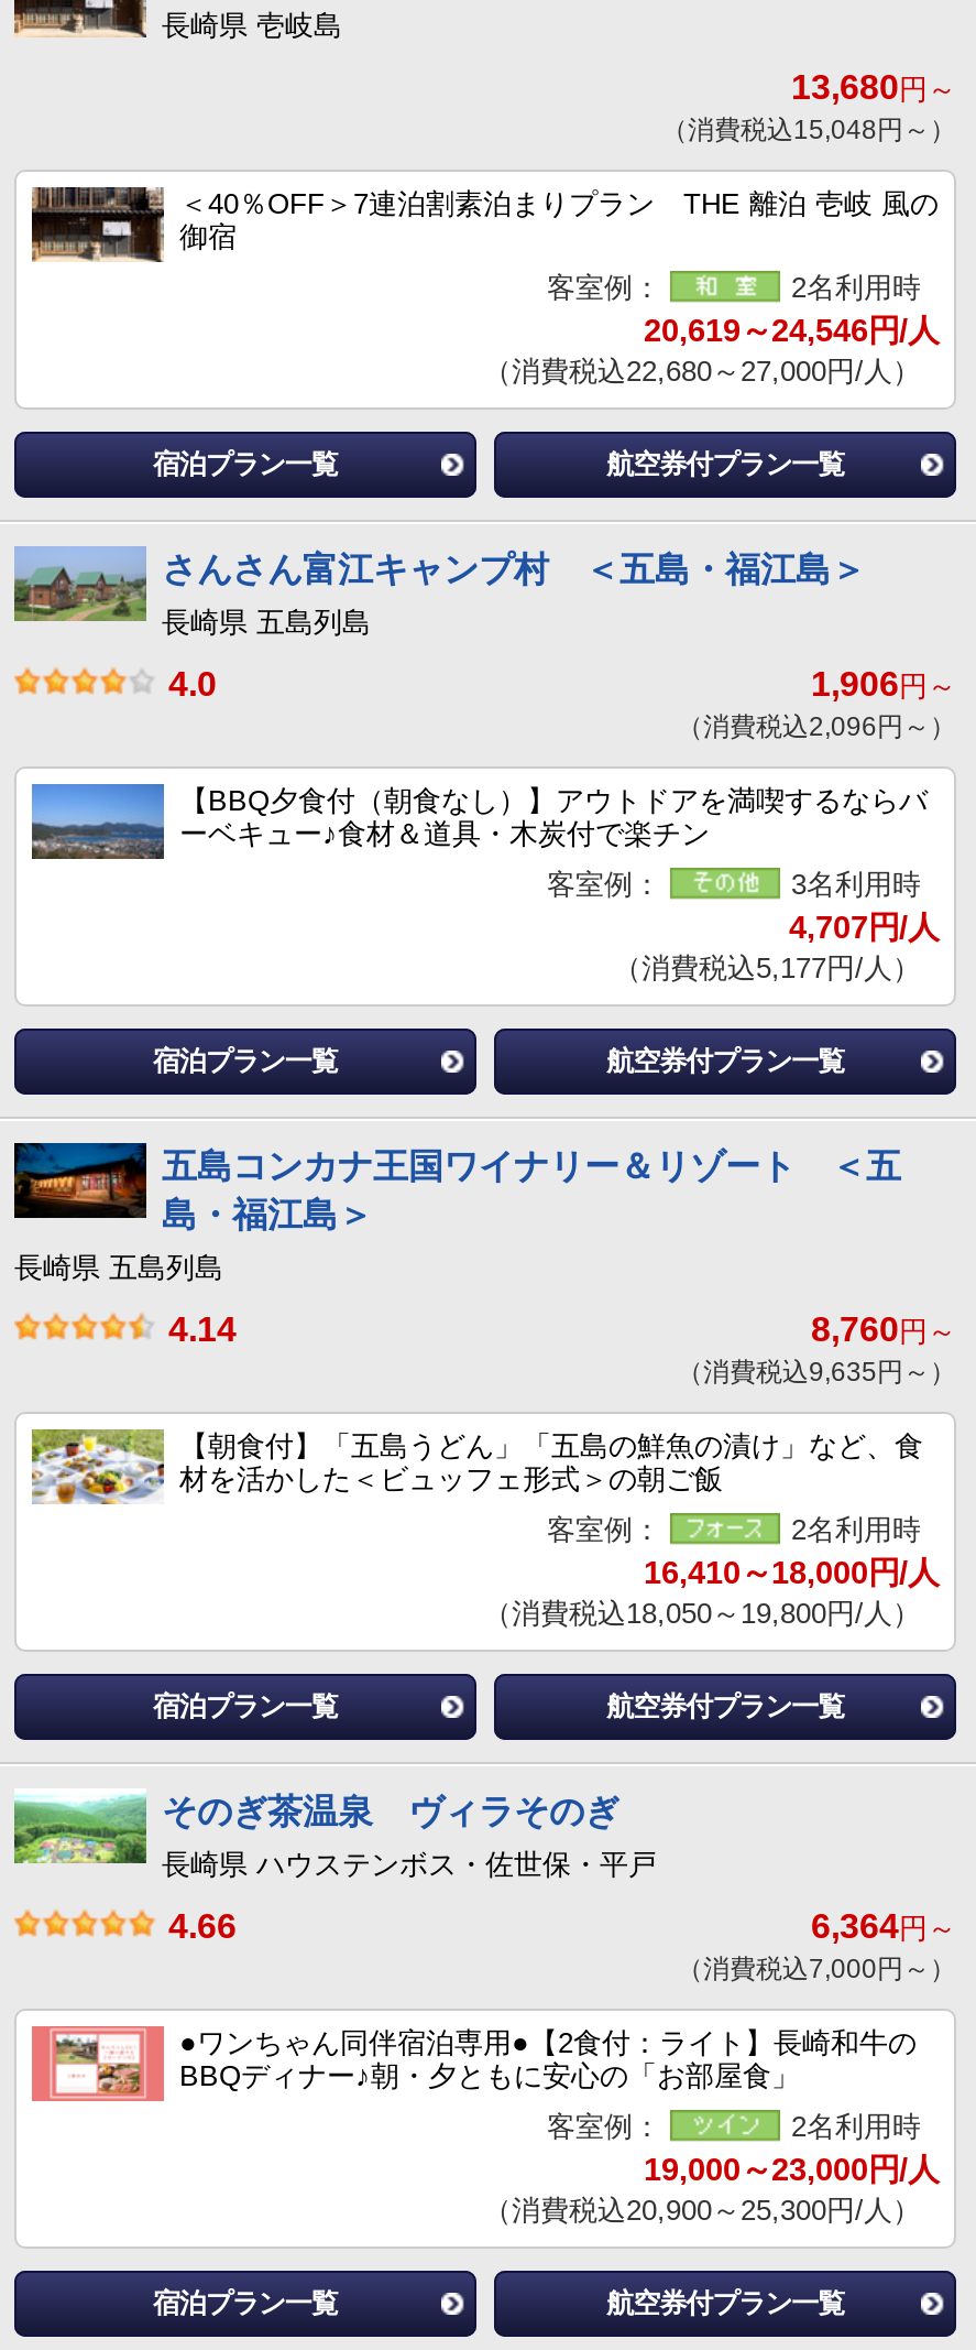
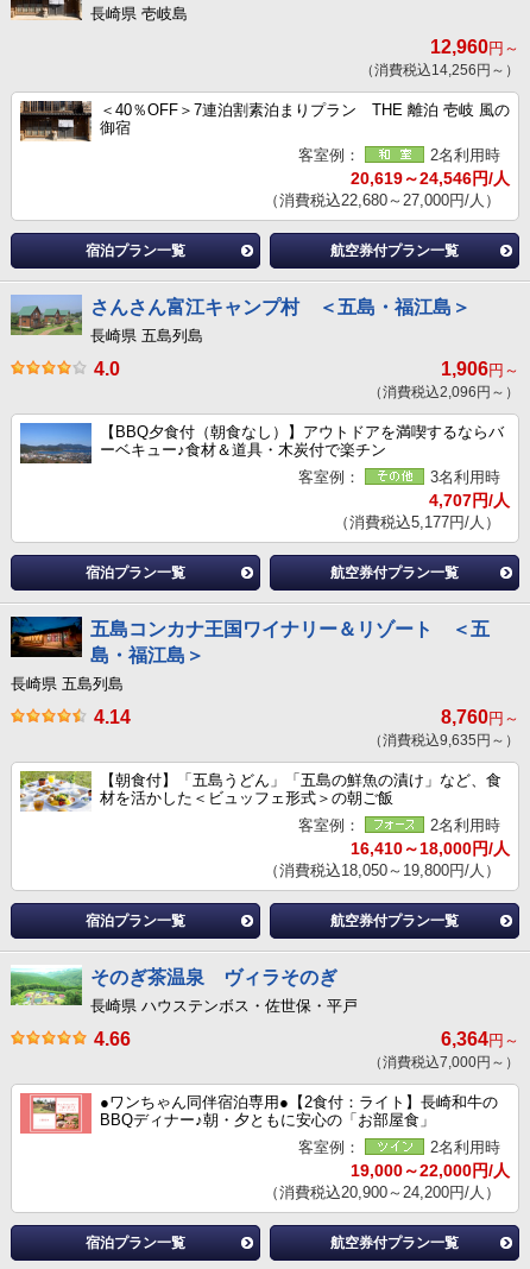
[791,68,956,106] 13,680円～ -> [430,37,519,57] 12,960円～
[661,115,956,145] （消費税込15,048円～） -> [360,62,519,78] （消費税込14,256円～）
[644,2152,939,2187] 19,000～23,000円/人 -> [351,1161,510,1180] 19,000～22,000円/人
[483,2194,921,2227] （消費税込20,900～25,300円/人） -> [264,1183,500,1201] （消費税込20,900～24,200円/人）

